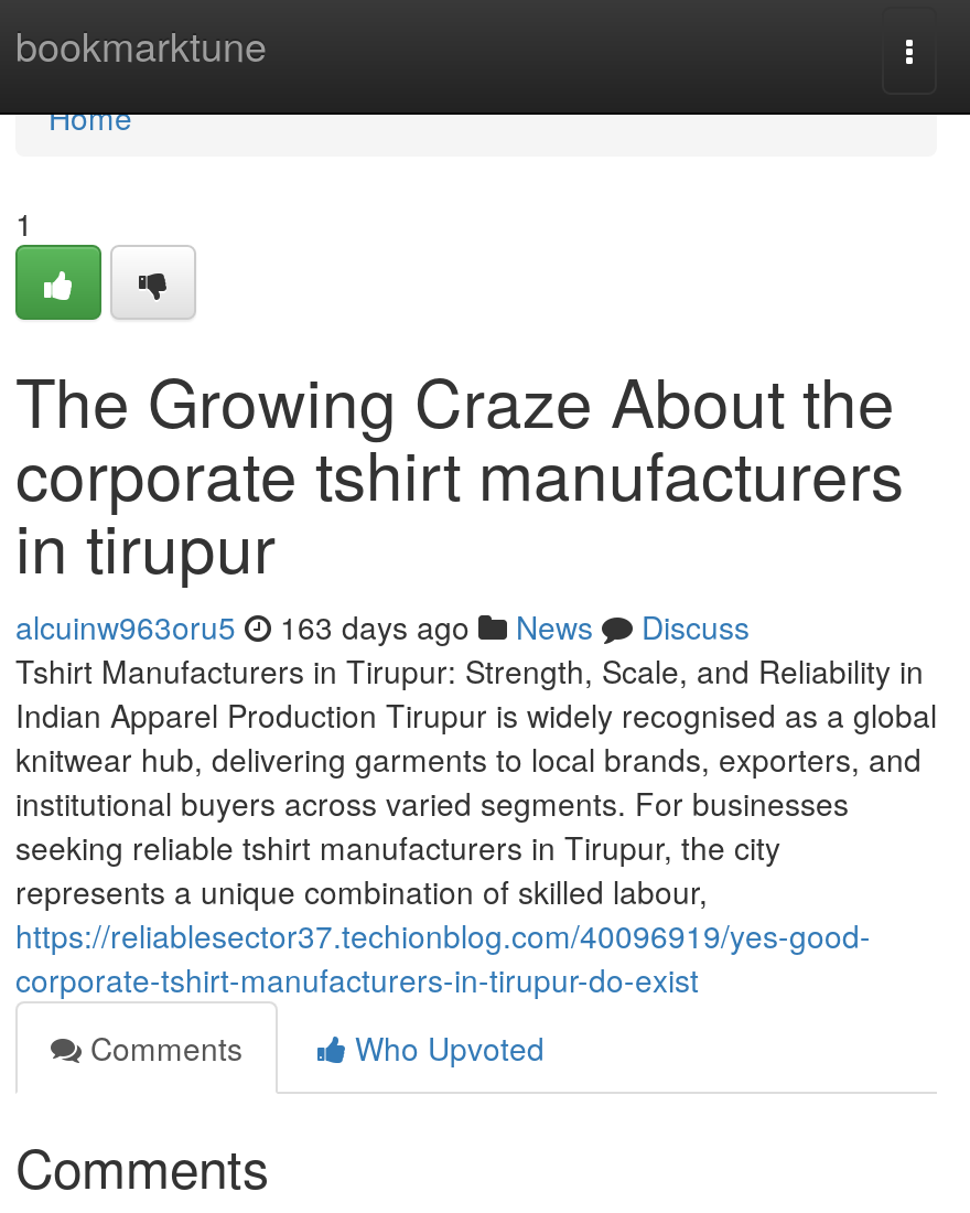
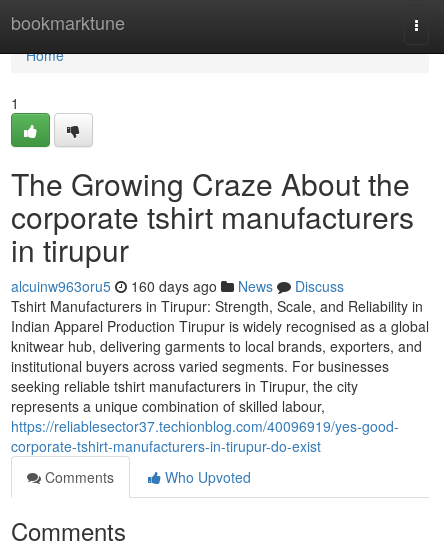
[15,604,750,648] alcuinw963oru5 163 days ago News Discuss -> [11,276,344,296] alcuinw963oru5 160 days ago News Discuss

